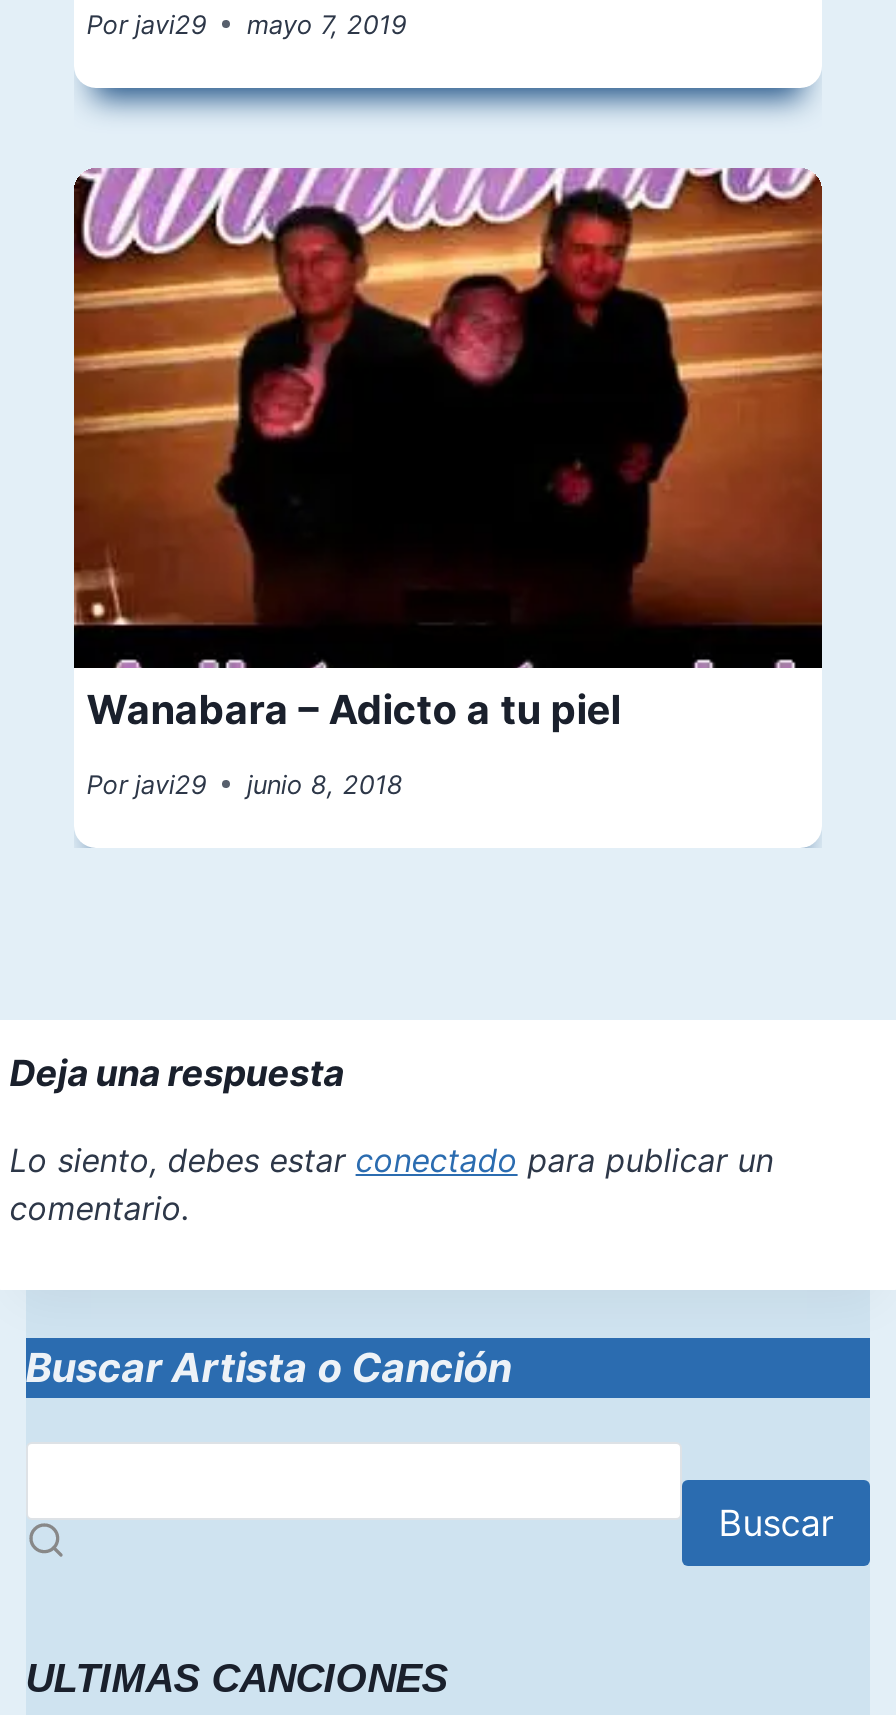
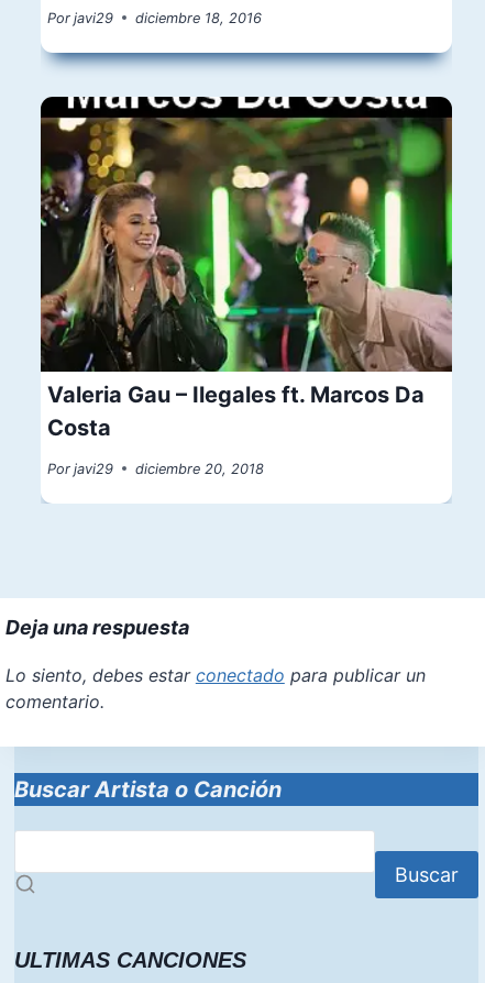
[86,9,407,39] Por javi29 mayo 7, 2019 -> [48,9,262,26] Por javi29 diciembre 18, 2016
[72,166,824,734] [image] | Wanabara – Adicto a tu piel -> [40,96,453,441] [image] | Valeria Gau – Ilegales ft. Marcos Da | Costa
[86,769,403,799] Por javi29 junio 8, 2018 -> [48,460,264,477] Por javi29 diciembre 20, 2018

